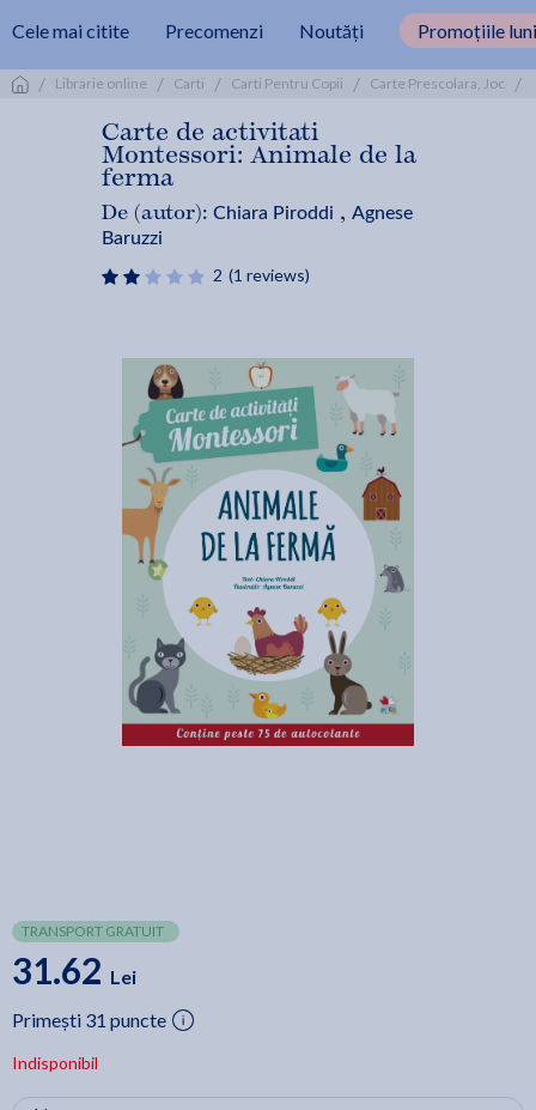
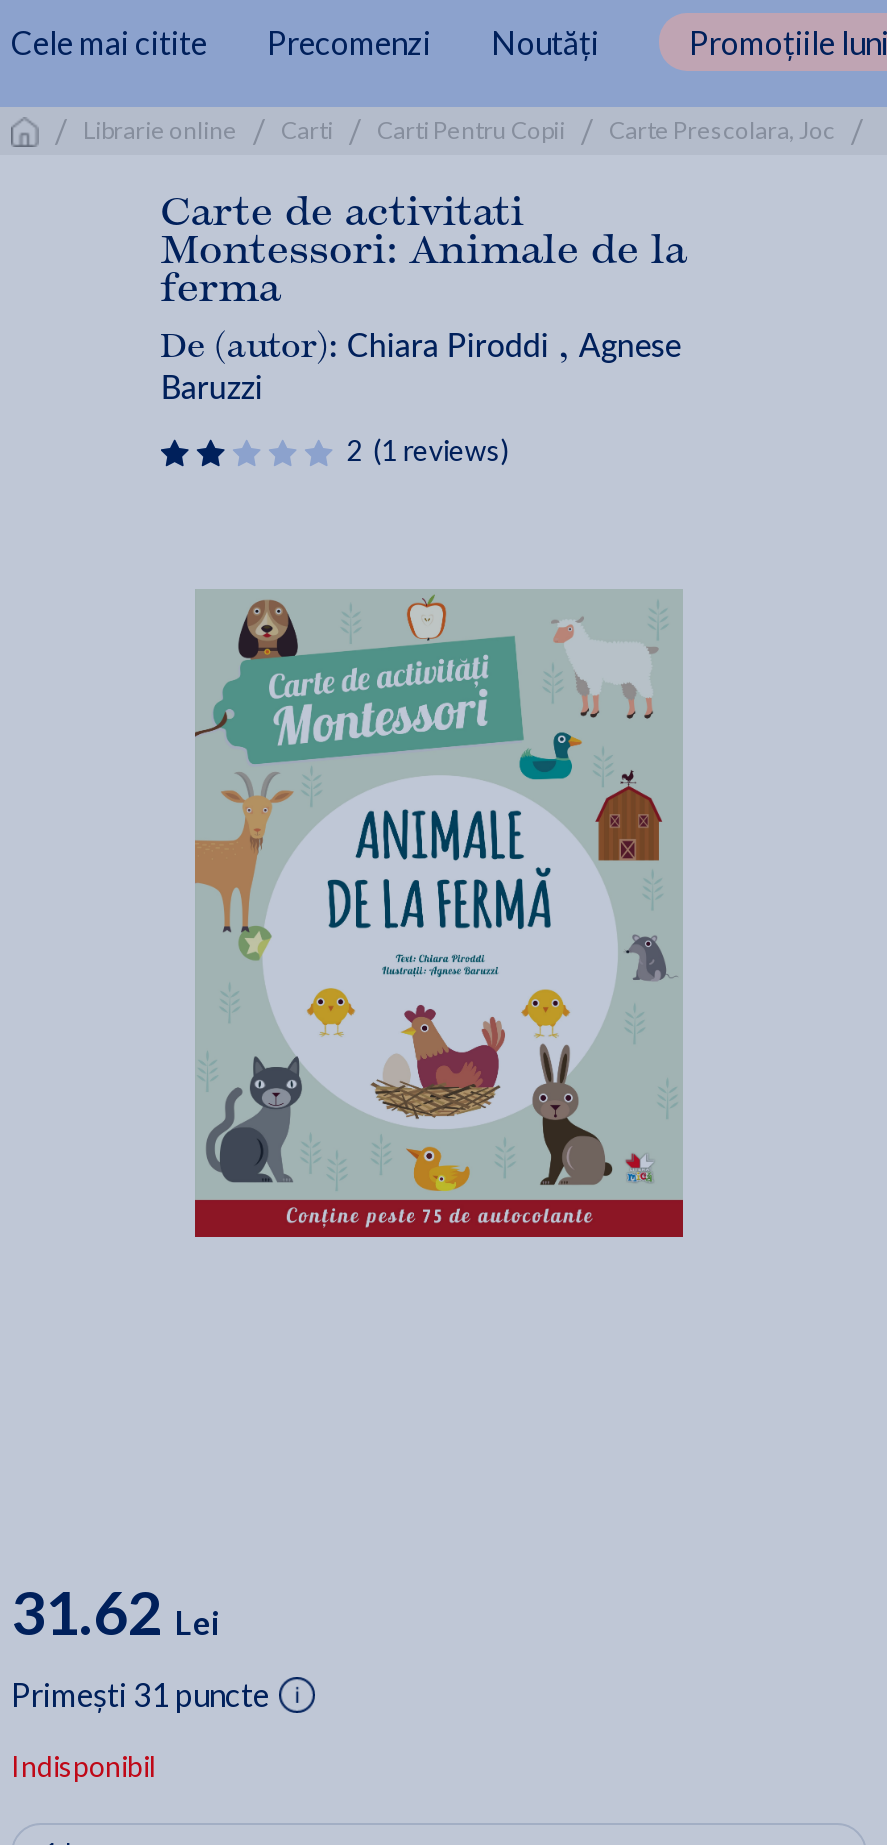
[22,922,164,940] TRANSPORT GRATUIT -> none

